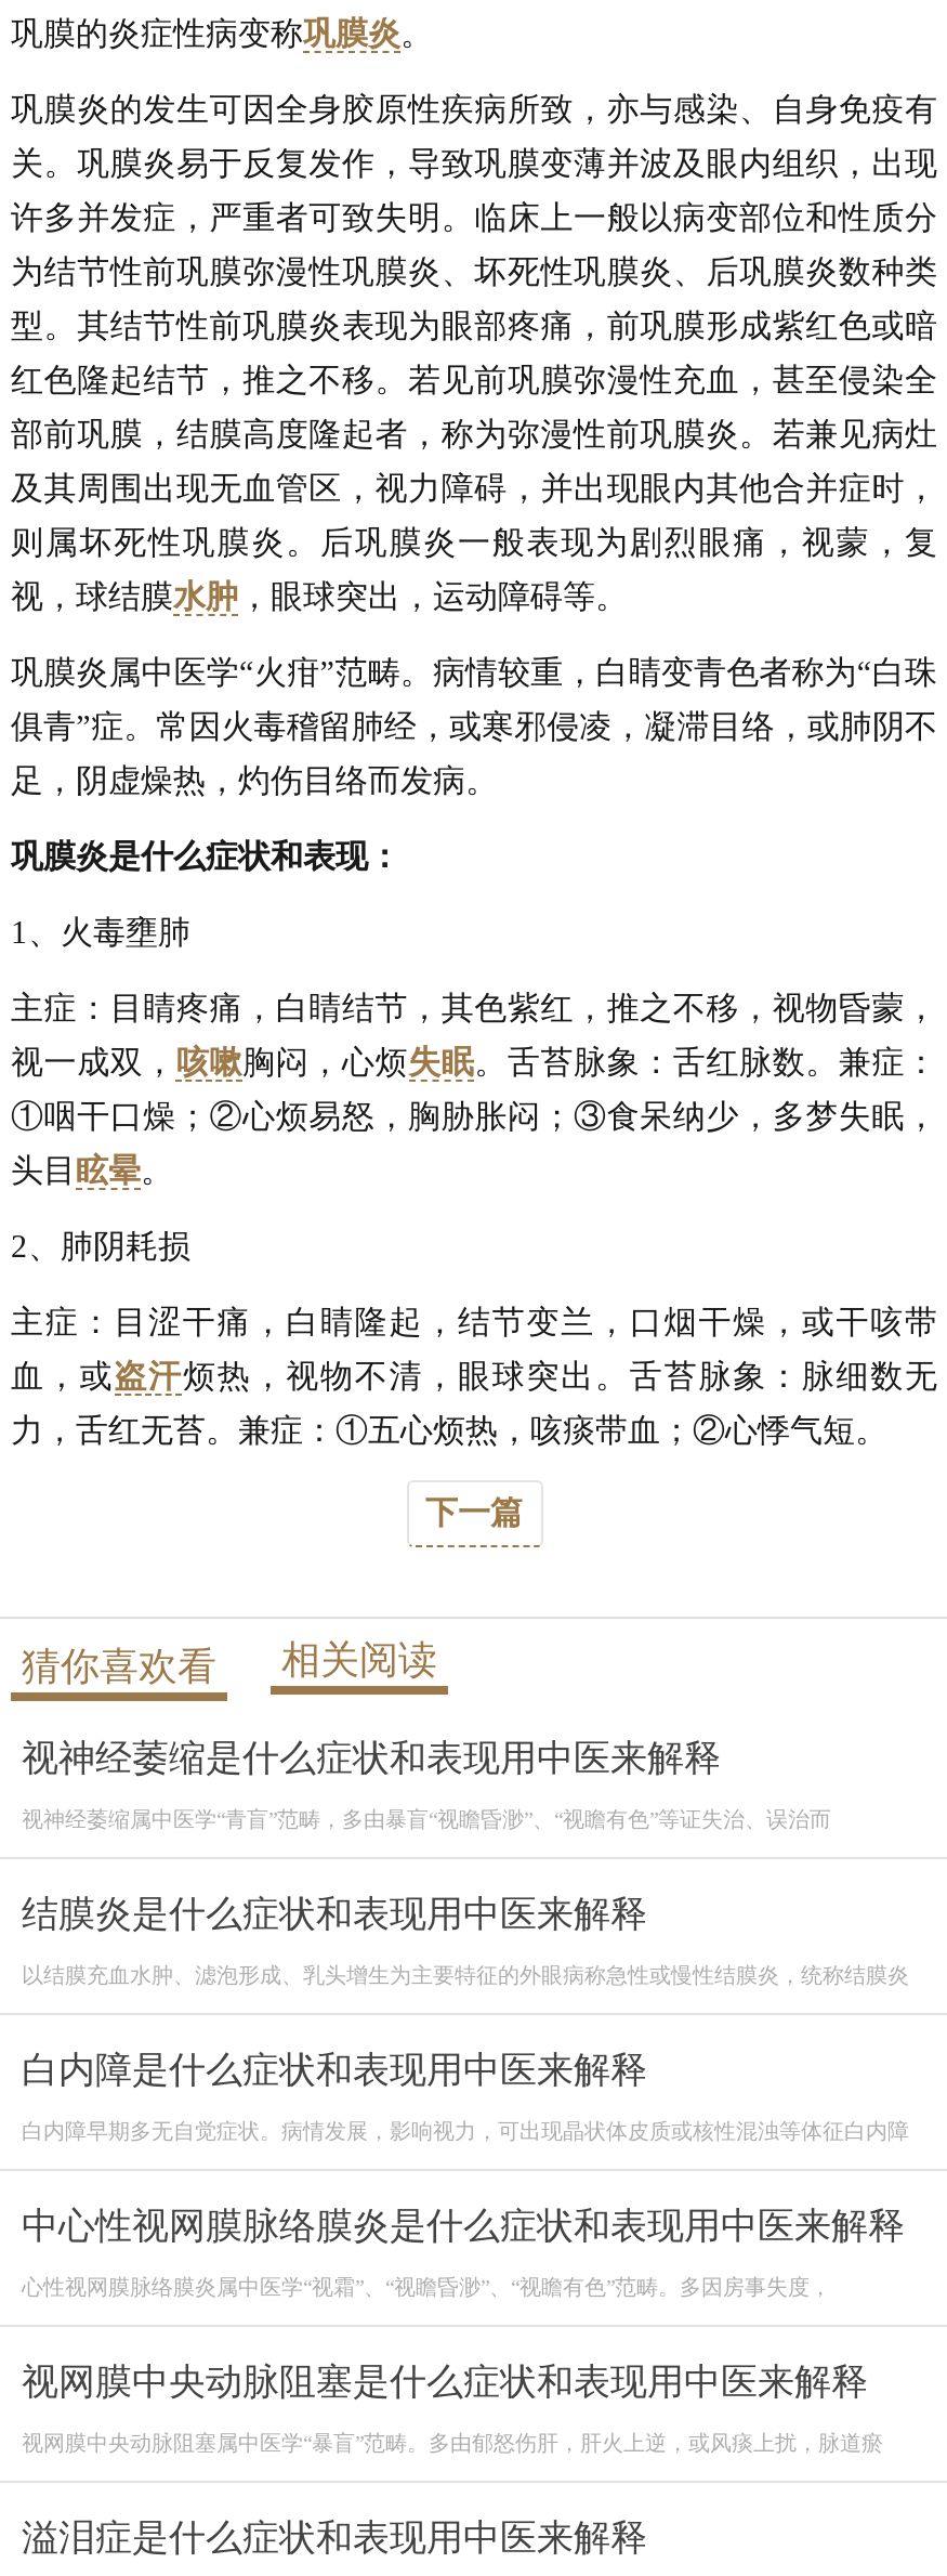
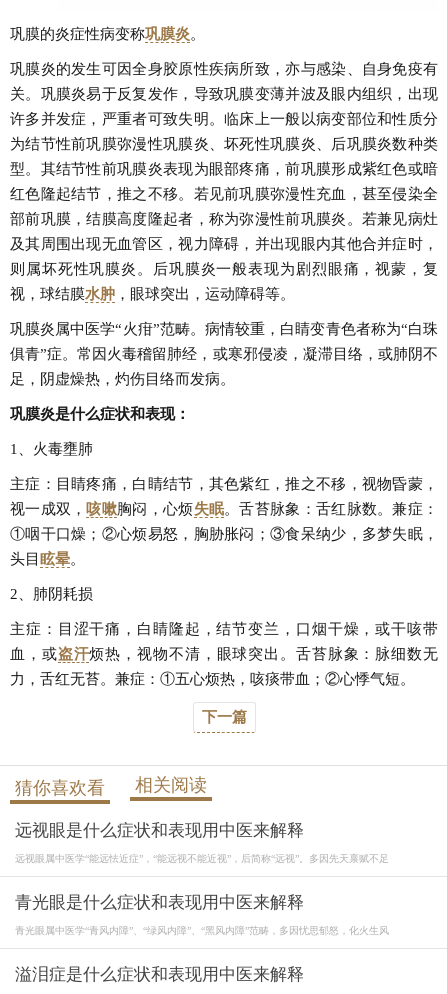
[22,1738,909,2455] 视神经萎缩是什么症状和表现用中医来解释 | 视神经萎缩属中医学“青盲”范畴，多由暴盲“视瞻昏渺”、“视瞻有色”等证失治、误治而 | 结膜炎是什么症状和表现用中医来解释 | 以结膜充血水肿、滤泡形成、乳头增生为主要特征的外眼病称急性或慢性结膜炎，统称结膜炎 | 白内障是什么症状和表现用中医来解释 | 白内障早期多无自觉症状。病情发展，影响视力，可出现晶状体皮质或核性混浊等体征白内障 | 中心性视网膜脉络膜炎是什么症状和表现用中医来解释 | 心性视网膜脉络膜炎属中医学“视霜”、“视瞻昏渺”、“视瞻有色”范畴。多因房事失度， | 视网膜中央动脉阻塞是什么症状和表现用中医来解释 | 视网膜中央动脉阻塞属中医学“暴盲”范畴。多由郁怒伤肝，肝火上逆，或风痰上扰，脉道瘀 -> [15,821,389,936] 远视眼是什么症状和表现用中医来解释 | 远视眼属中医学“能远怯近症”，“能远视不能近视”，后简称“远视”。多因先天禀赋不足 | 青光眼是什么症状和表现用中医来解释 | 青光眼属中医学“青风内障”、“绿风内障”、“黑风内障”范畴，多因忧思郁怒，化火生风

